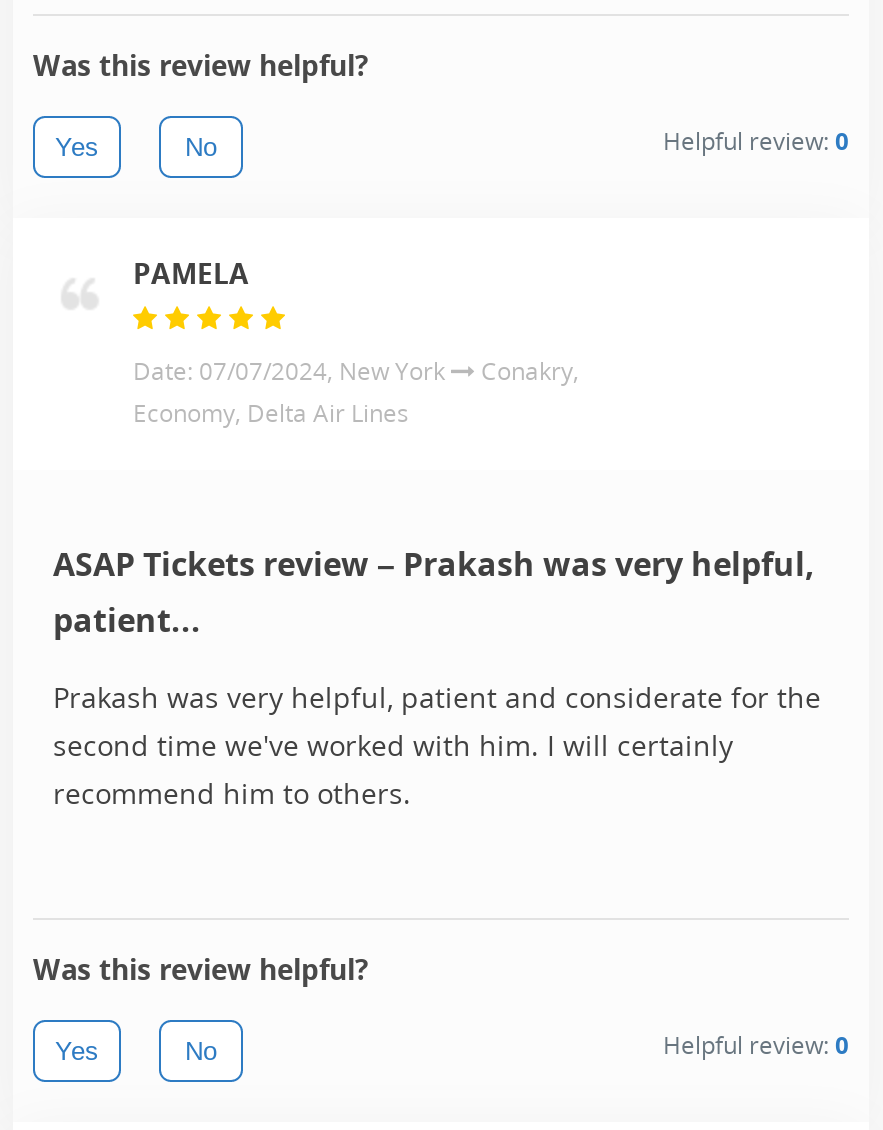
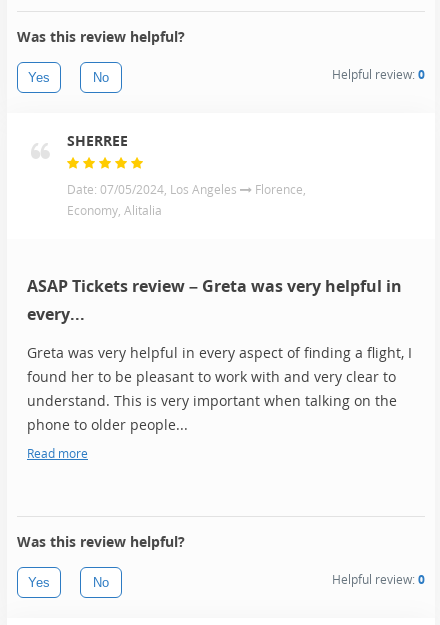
[133,254,579,430] PAMELA | Date: 07/07/2024, New York | Conakry, | Economy, Delta Air Lines -> [67,131,306,219] SHERREE | Date: 07/05/2024, Los Angeles | Florence, | Economy, Alitalia
[53,542,821,813] ASAP Tickets review – Prakash was very helpful, | patient... | Prakash was very helpful, patient and considerate for the | second time we've worked with him. I will certainly | recommend him to others. -> [27,275,412,462] ASAP Tickets review – Greta was very helpful in | every... | Greta was very helpful in every aspect of finding a flight, I | found her to be pleasant to work with and very clear to | understand. This is very important when talking on the | phone to older people... | Read more

